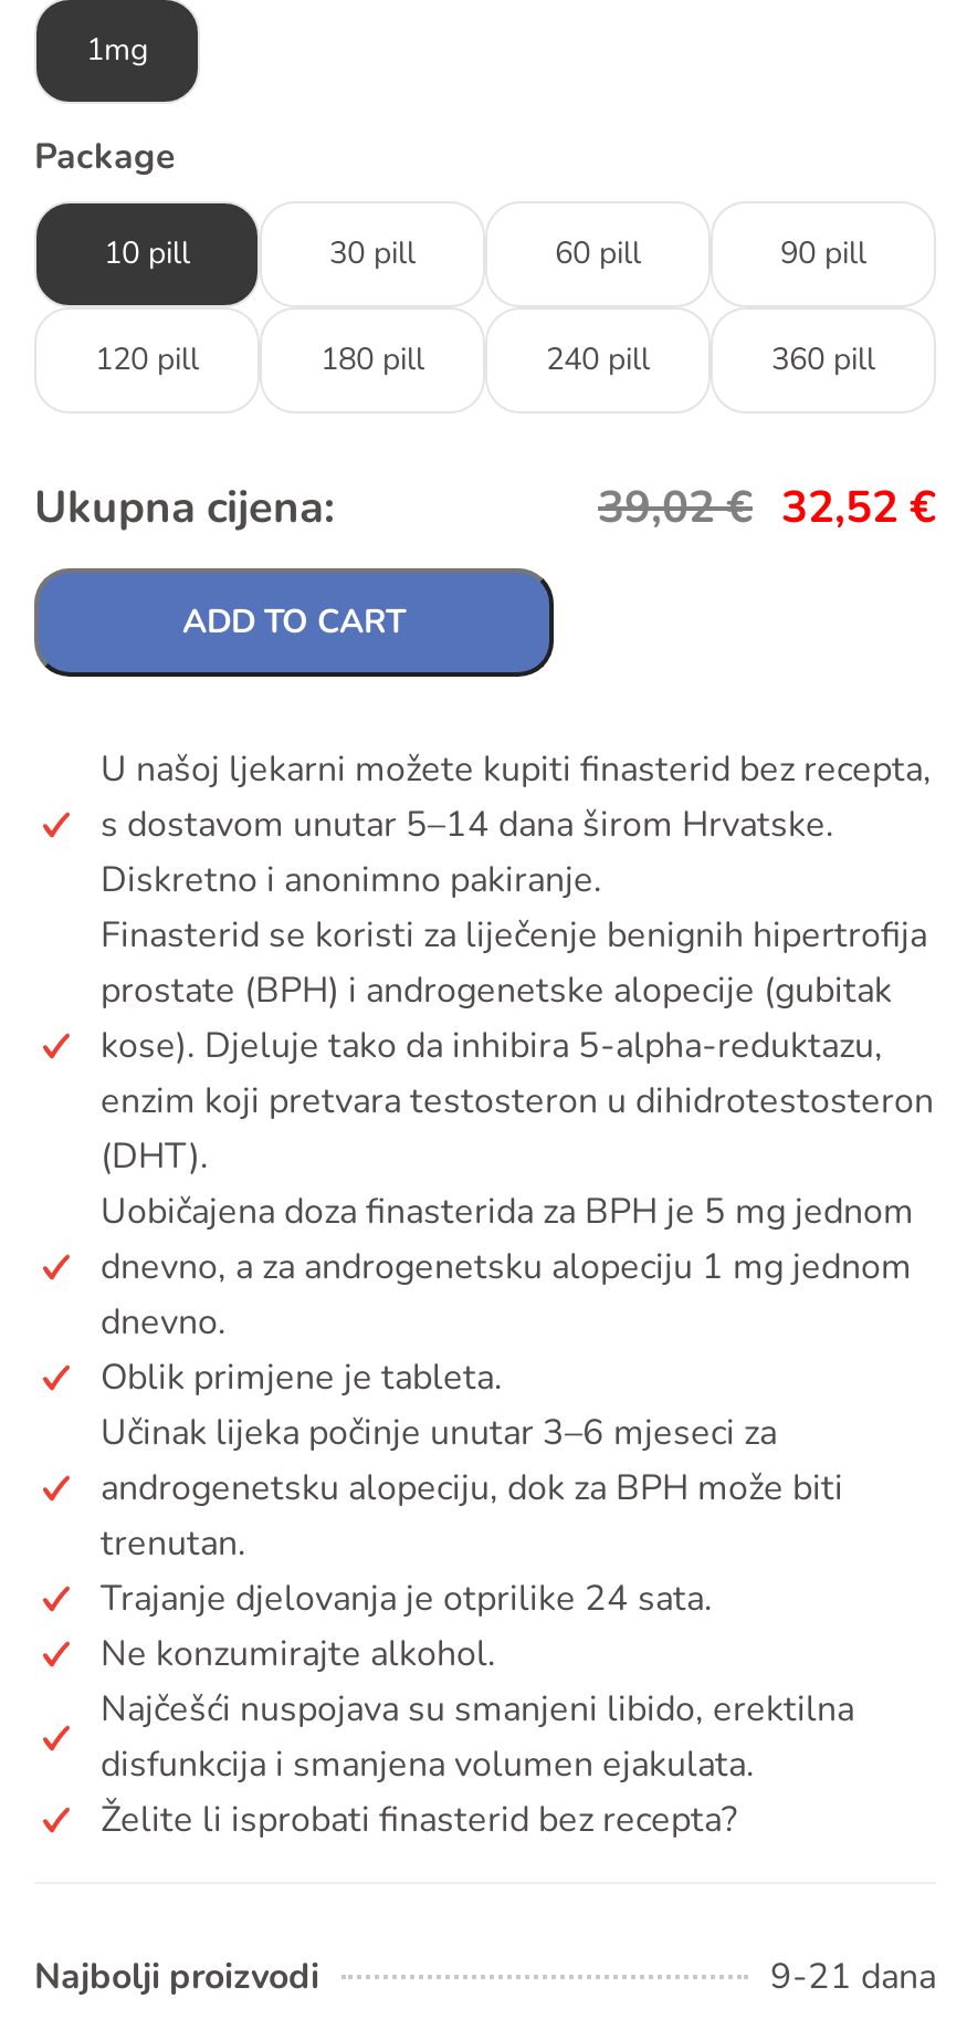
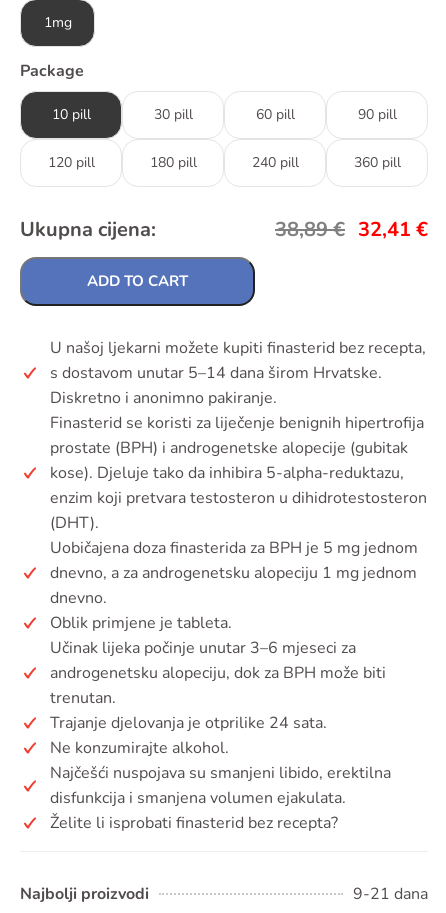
[598,477,936,537] 39,02€ 32,52 € -> [275,216,428,243] 38,89€ 32,41 €

